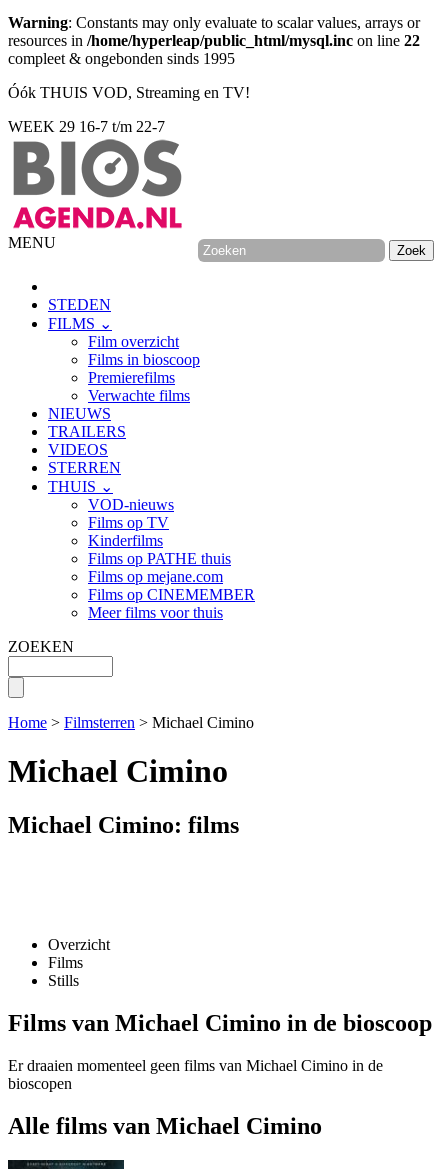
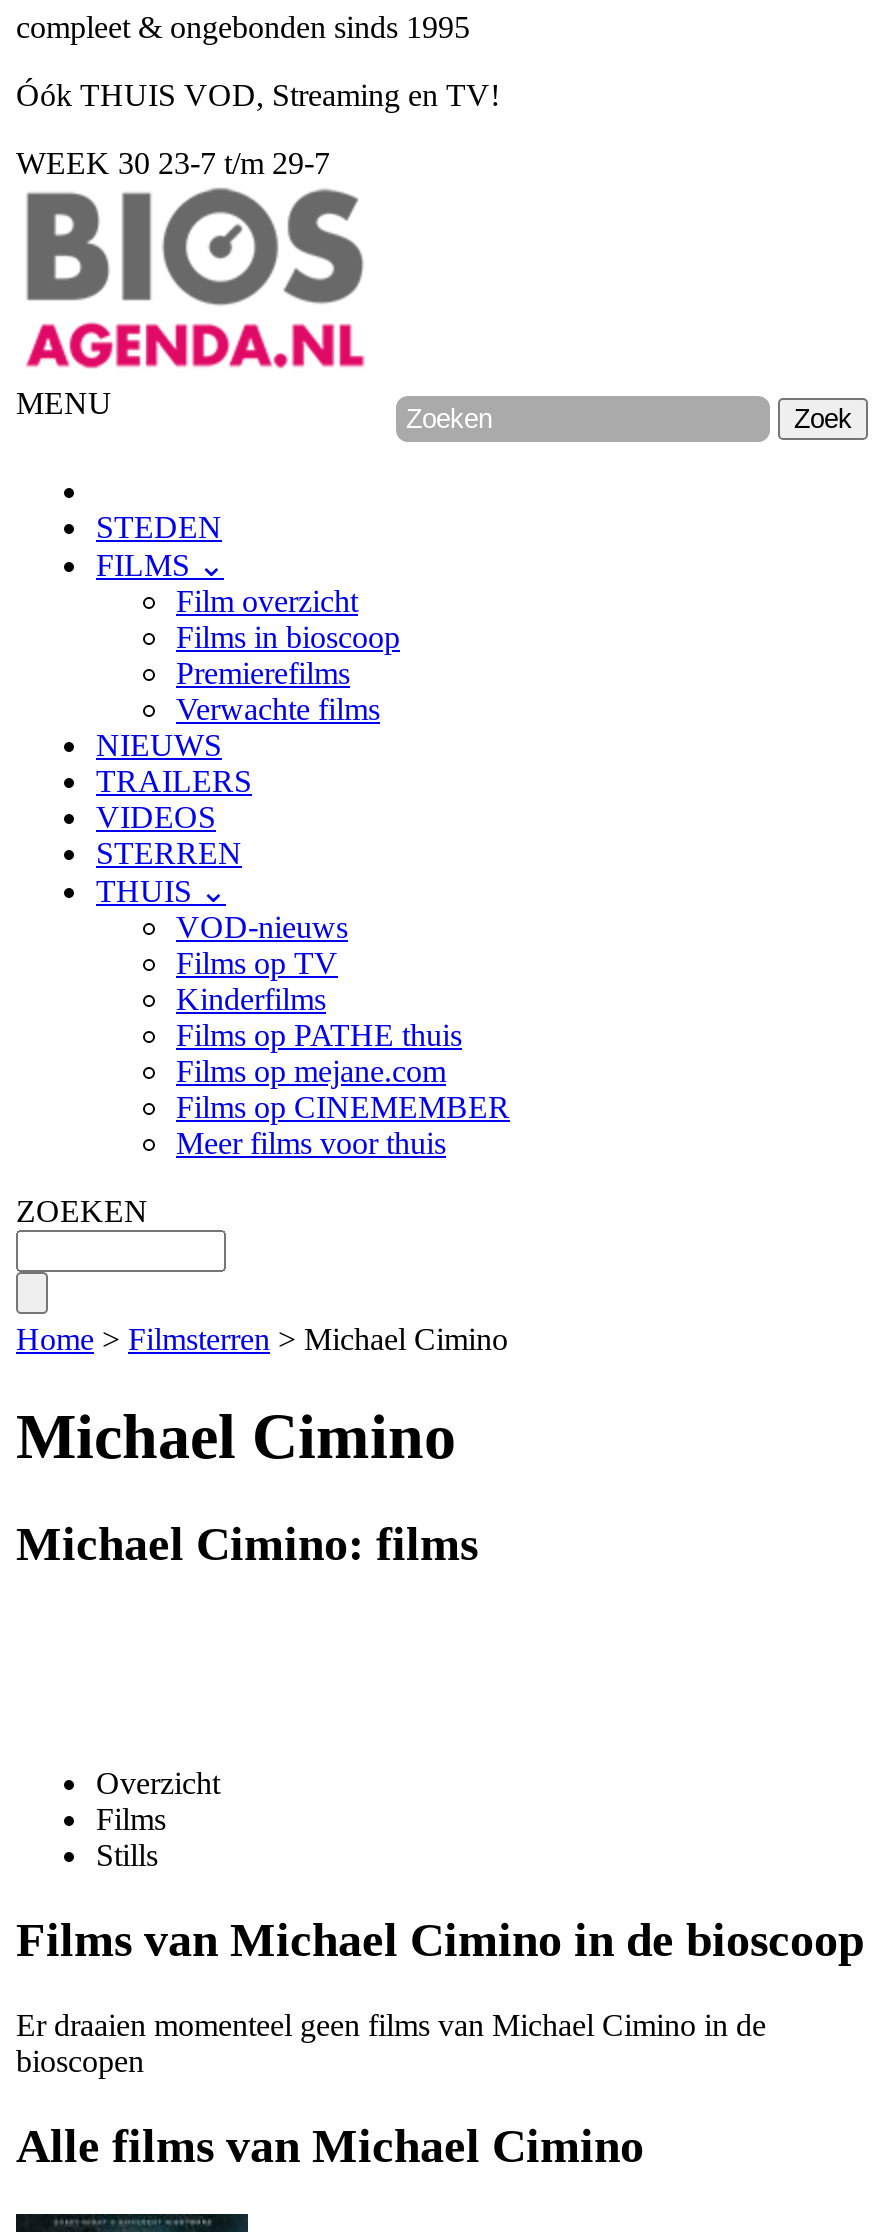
[8,14,420,49] Warning: Constants may only evaluate to scalar values, arrays or | resources in /home/hyperleap/public_html/mysql.inc on line 22 -> none
[8,118,165,135] WEEK 29 16-7 t/m 22-7 -> [16,146,330,180] WEEK 30 23-7 t/m 29-7

